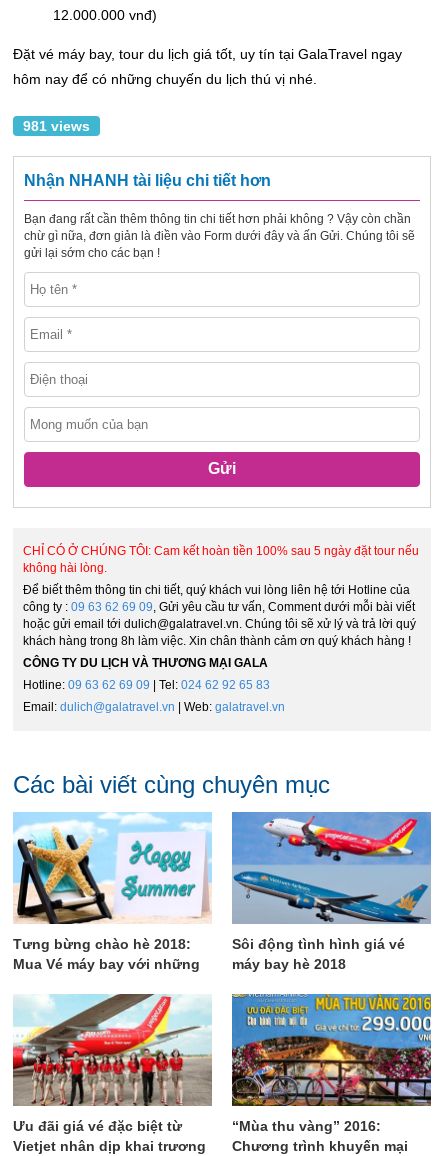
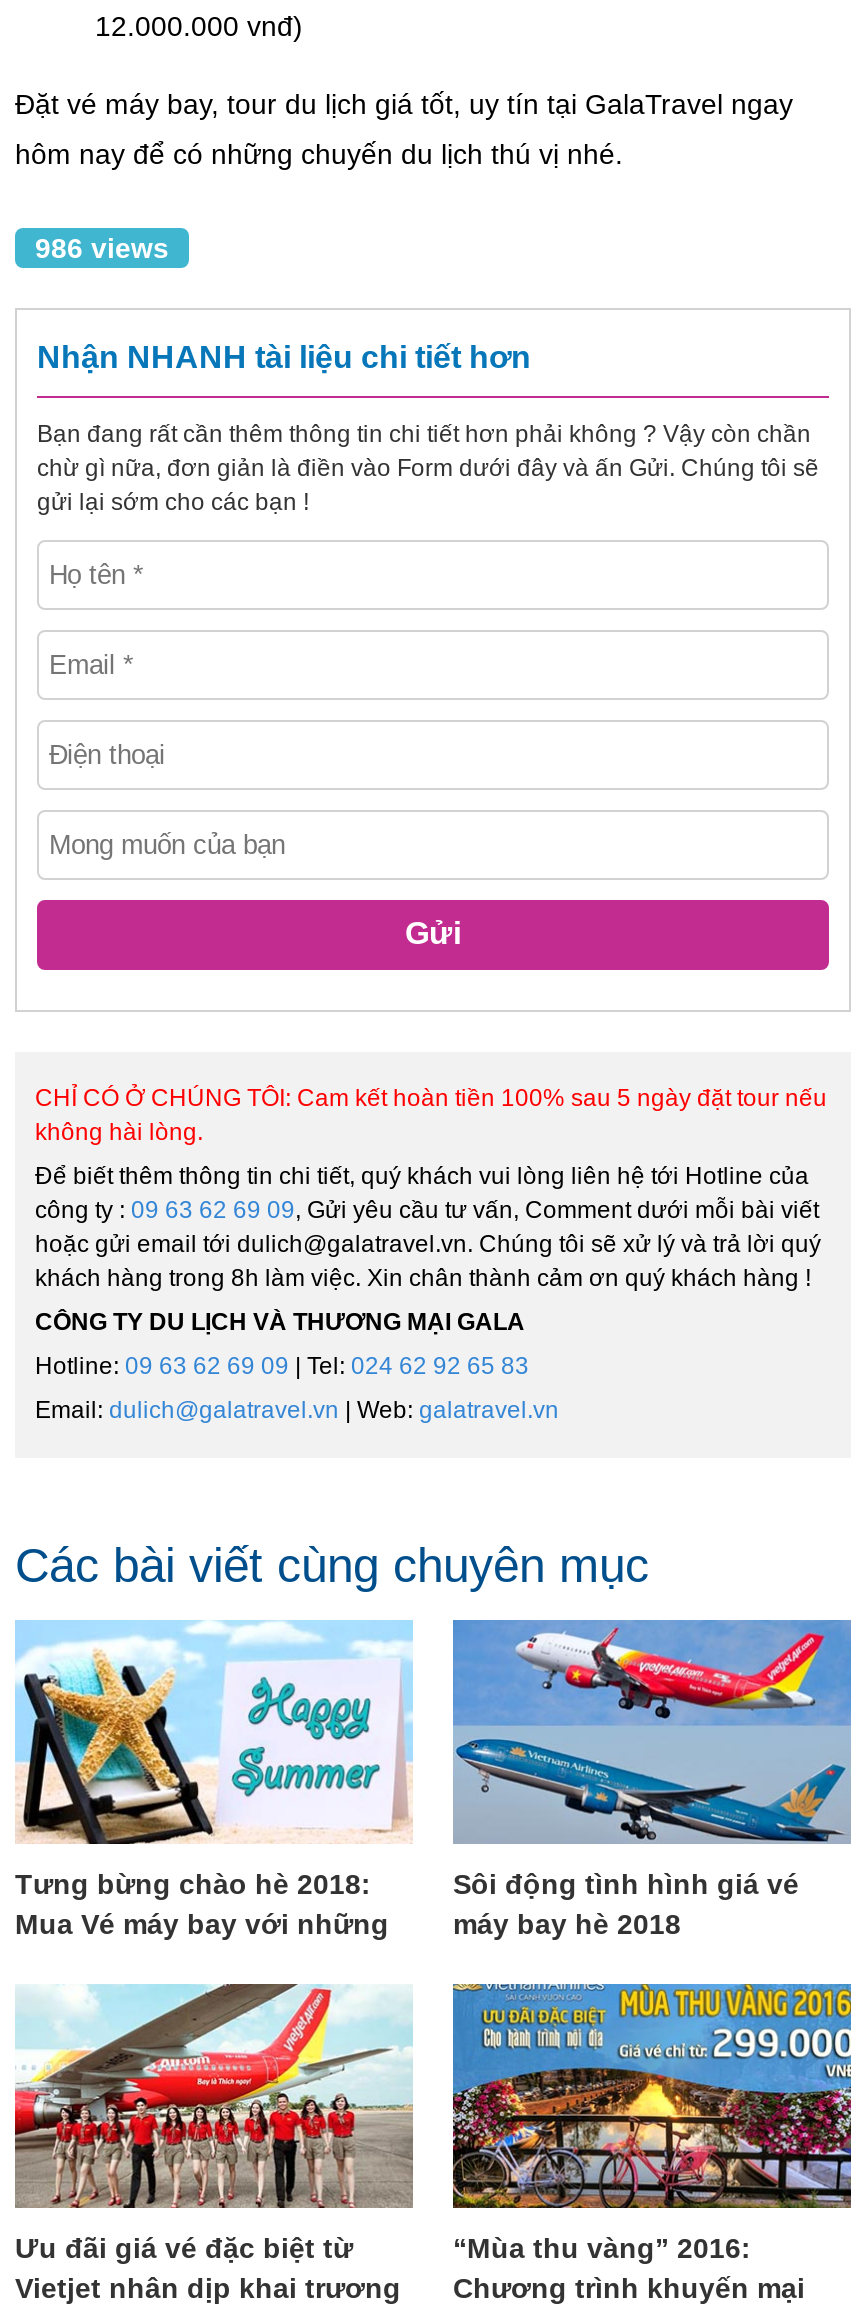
[23,118,90,134] 981 views -> [35,232,169,264] 986 views

